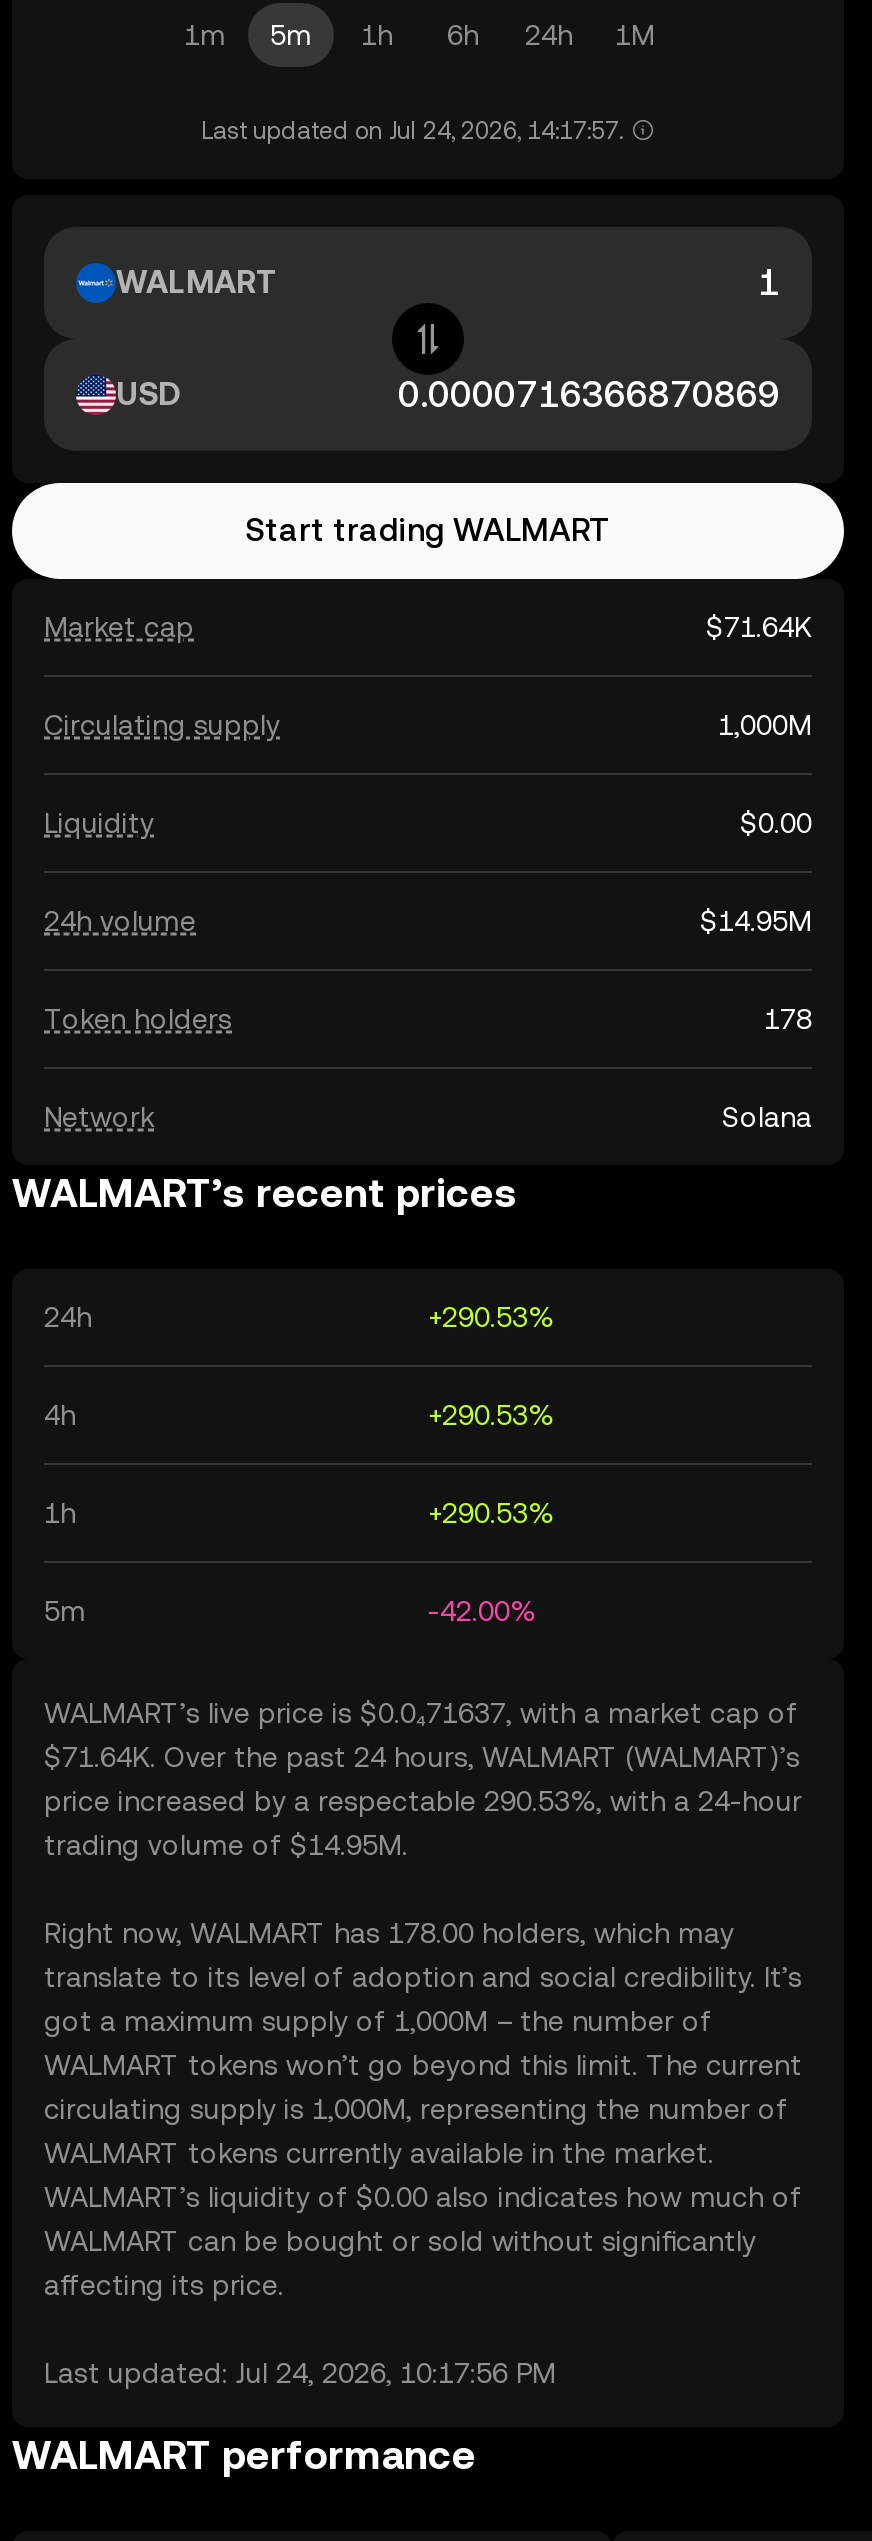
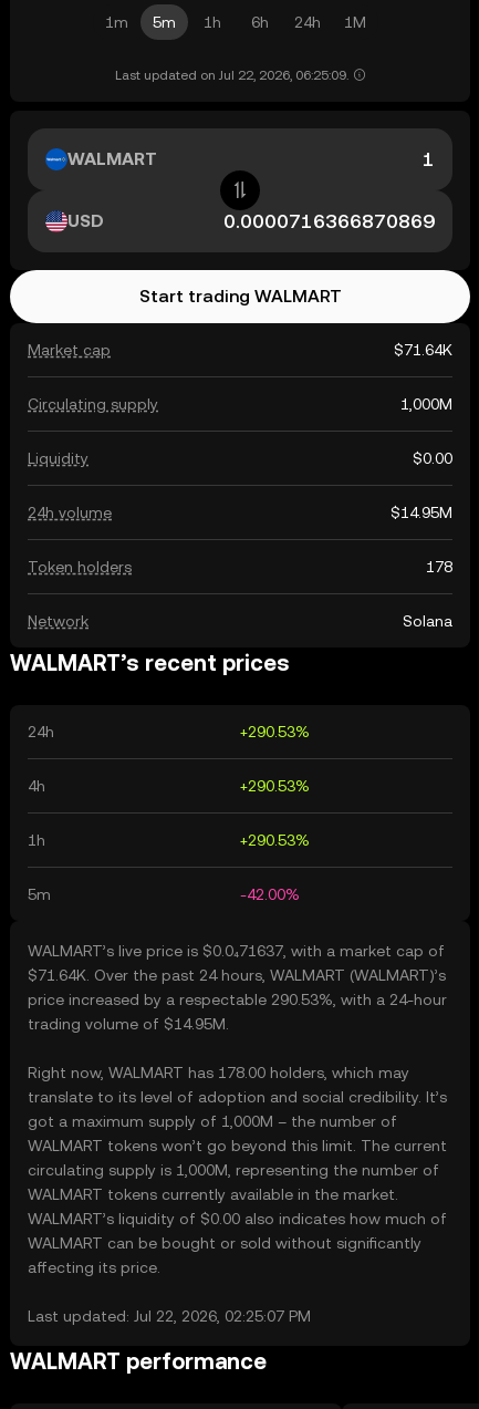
[201,117,623,145] Last updated on Jul 24, 2026, 14:17:57. -> [114,68,348,83] Last updated on Jul 22, 2026, 06:25:09.
[44,2357,556,2389] Last updated: Jul 24, 2026, 10:17:56 PM -> [28,1307,311,1325] Last updated: Jul 22, 2026, 02:25:07 PM

